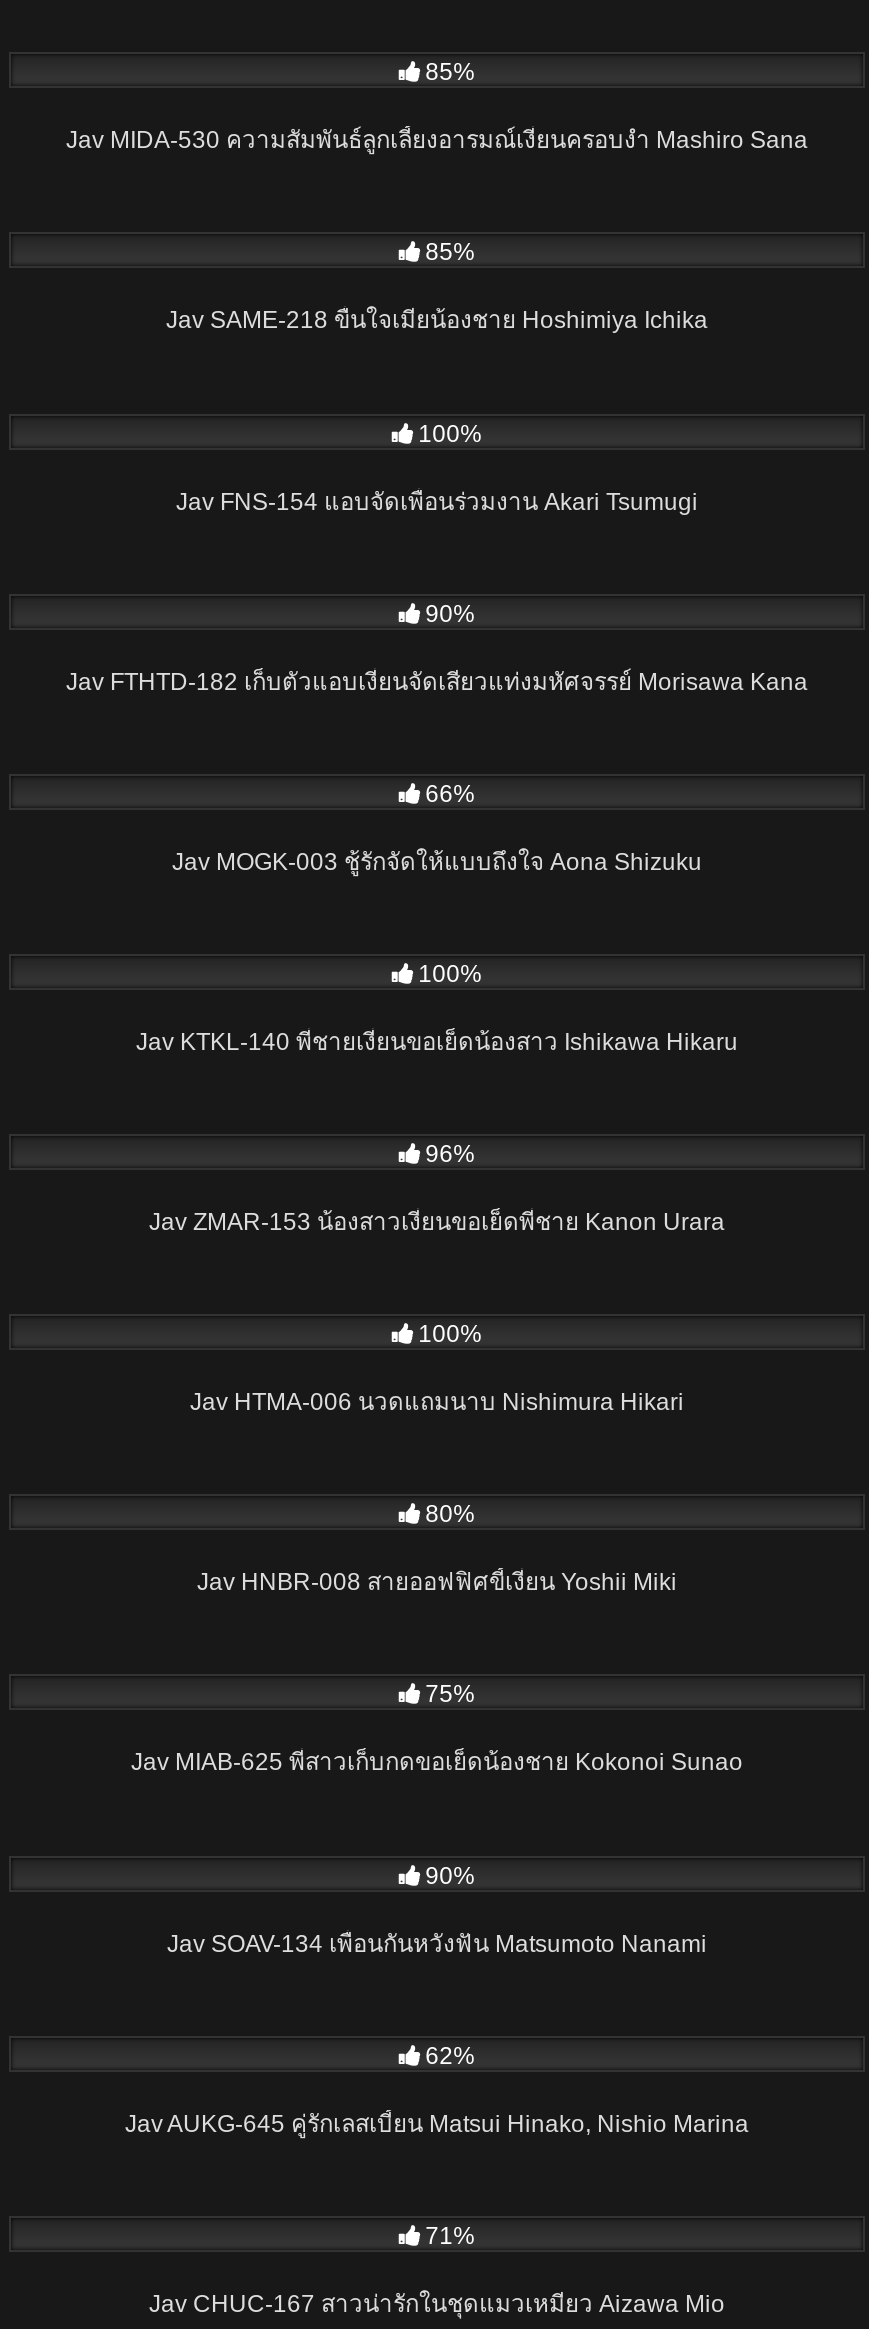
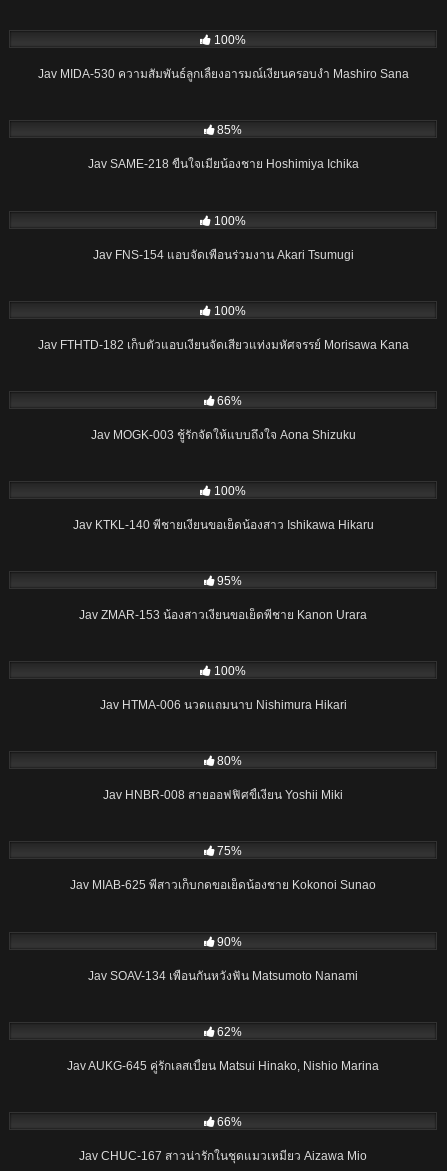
[425,59,475,87] 85% -> [214,33,246,47] 100%
[425,599,475,627] 90% -> [214,304,246,318] 100%
[425,1140,475,1168] 96% -> [217,574,242,588] 95%
[425,2222,475,2250] 71% -> [217,1115,242,1129] 66%

